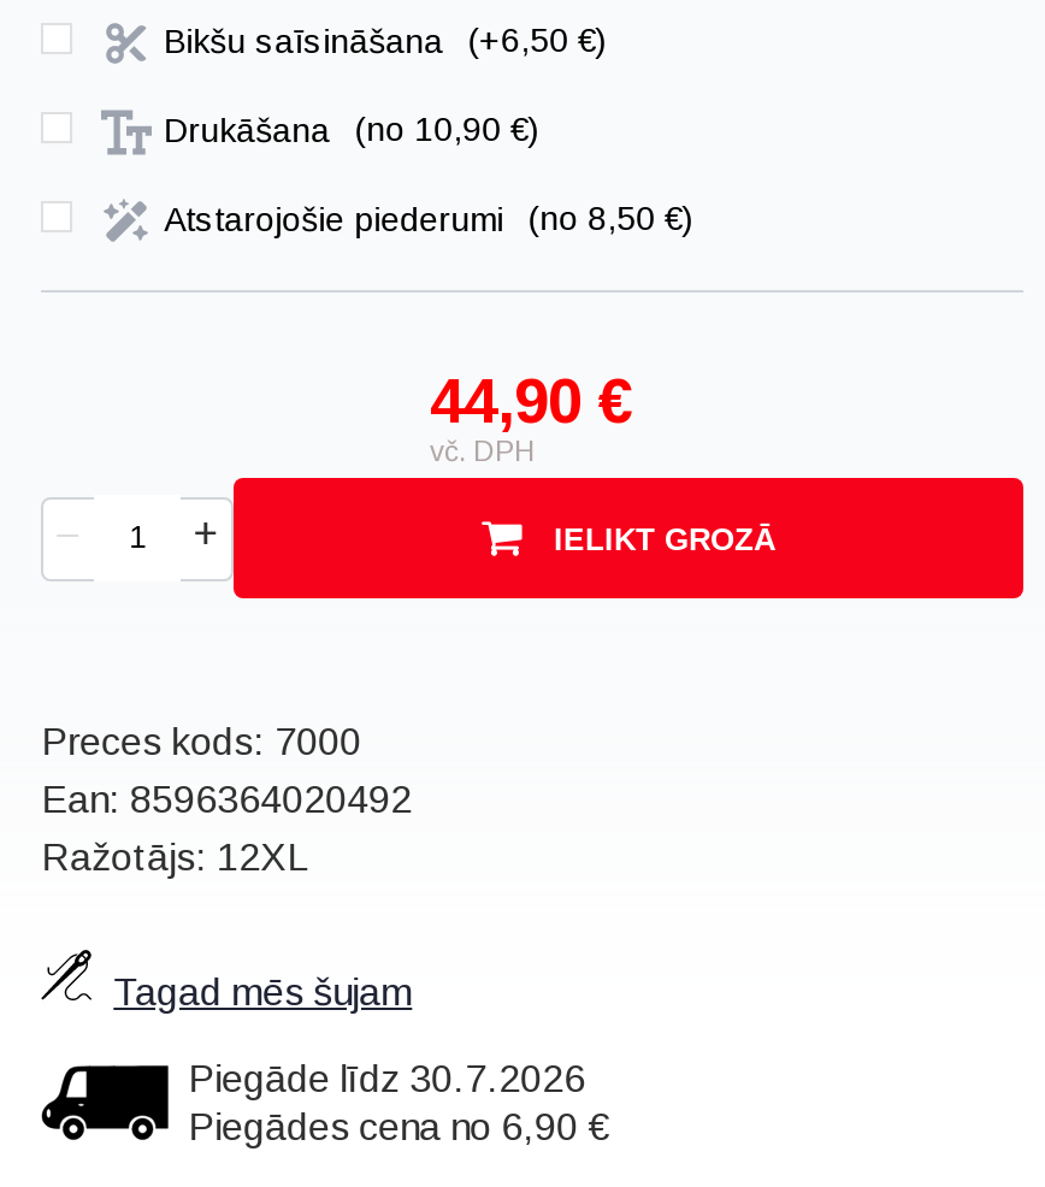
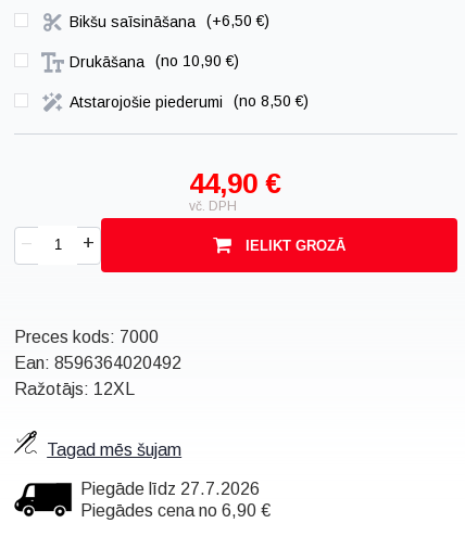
[188,1057,586,1098] Piegāde līdz 30.7.2026 -> [81,479,260,498] Piegāde līdz 27.7.2026

